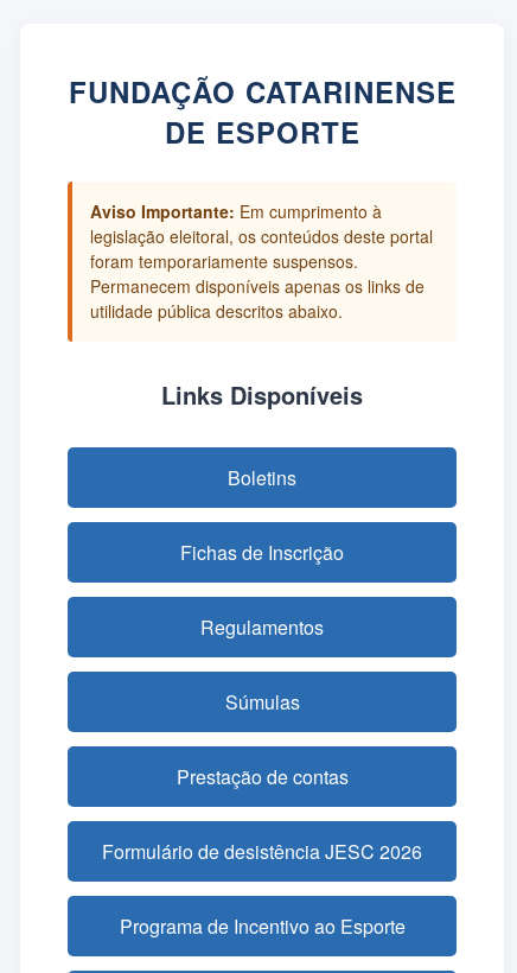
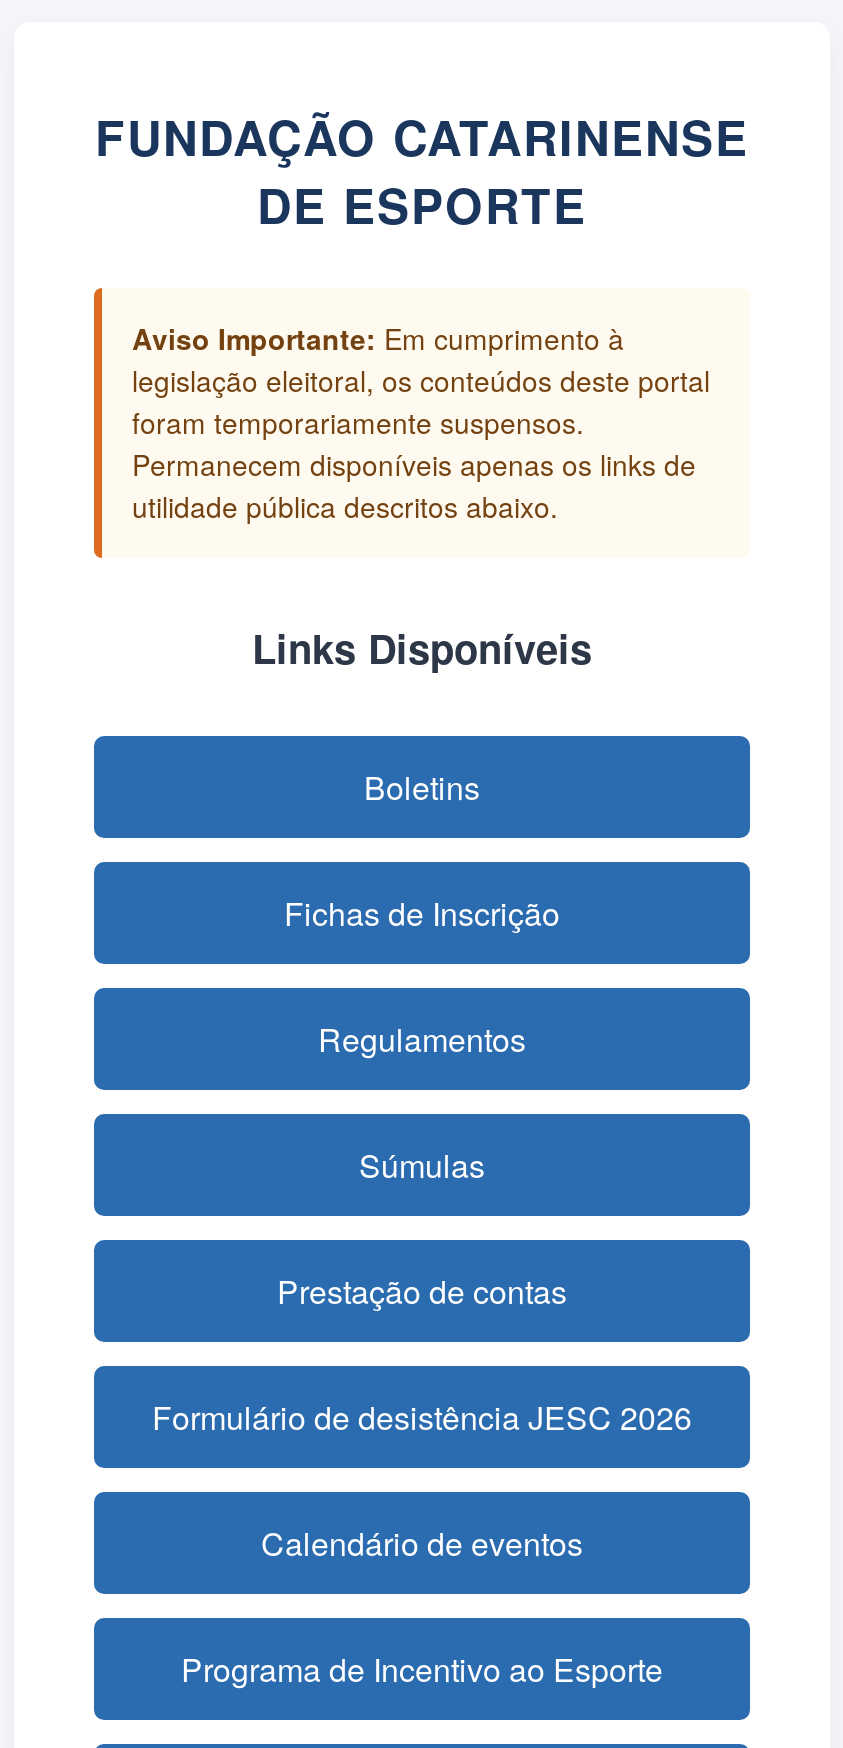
none -> [261,1520,583,1566] Calendário de eventos

